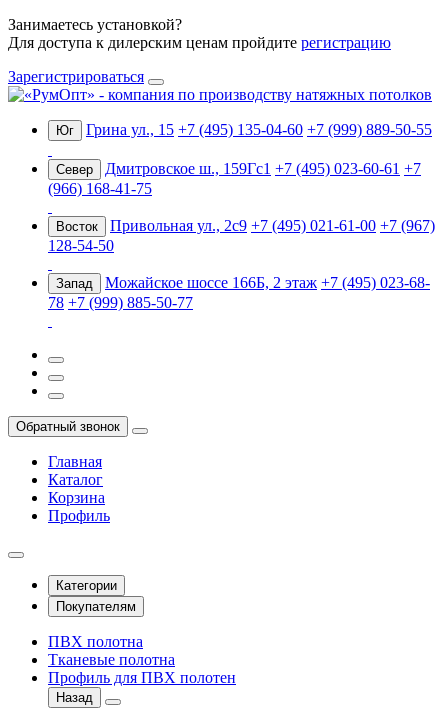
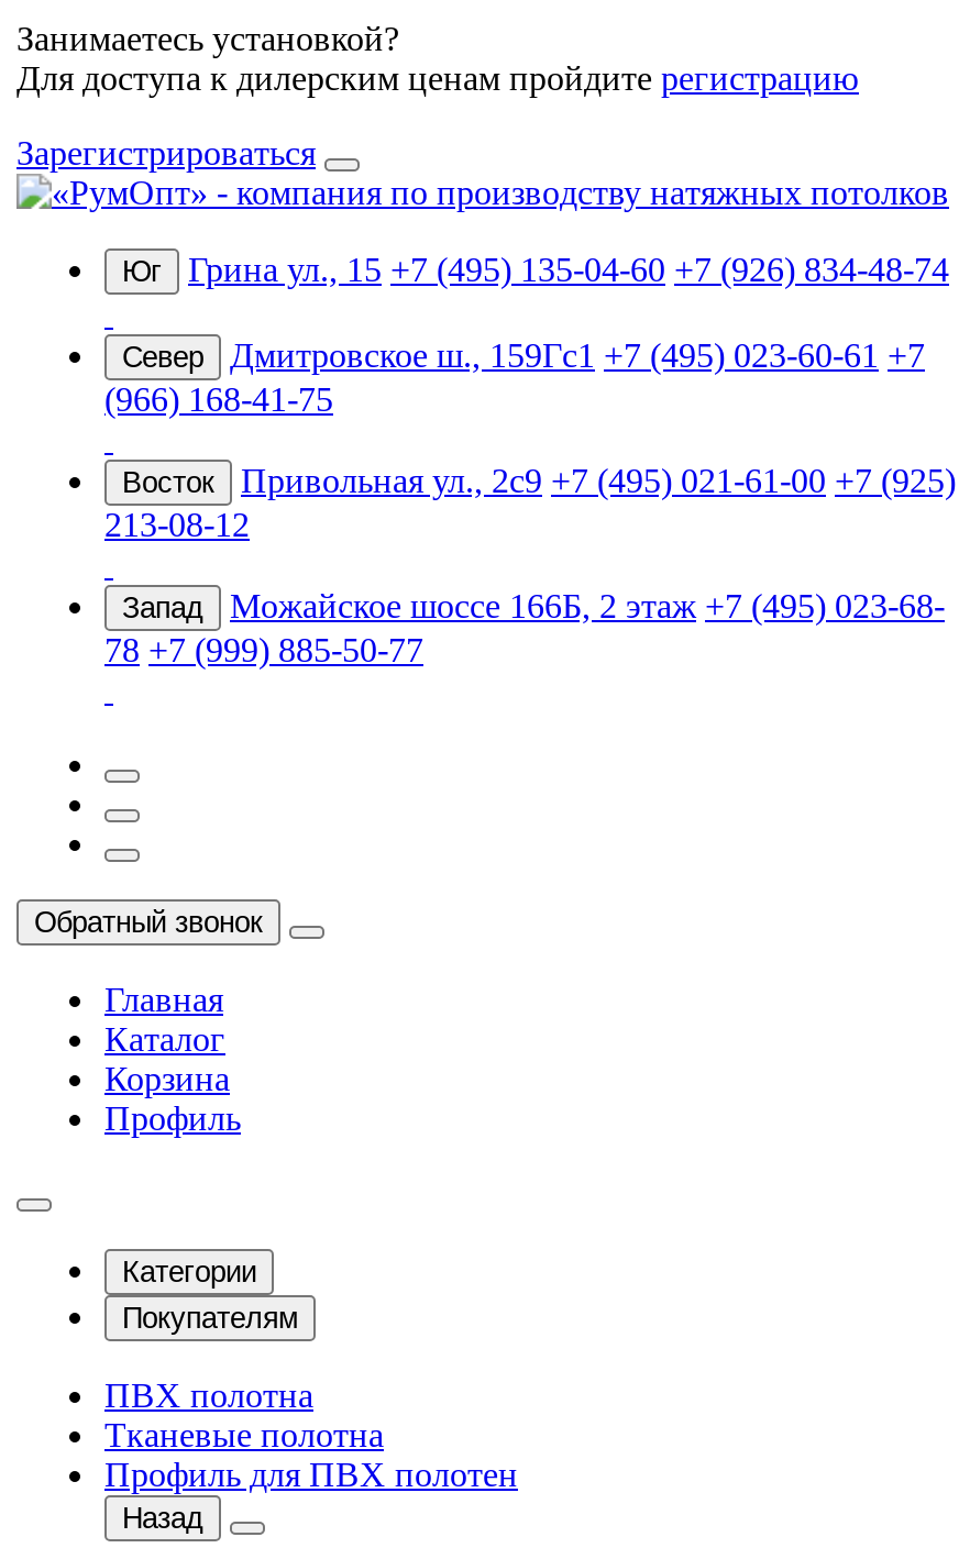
[56,121,432,138] Юг Грина ул., 15 +7 (495) 135-04-60 +7 (999) 889-50-55 -> [122,251,949,288] Юг Грина ул., 15 +7 (495) 135-04-60 +7 (926) 834-48-74
[110,217,435,234] Привольная ул., 2с9 +7 (495) 021-61-00 +7 (967) -> [241,462,956,499] Привольная ул., 2с9 +7 (495) 021-61-00 +7 (925)
[48,237,114,254] 128-54-50 -> [104,506,250,543] 213-08-12

